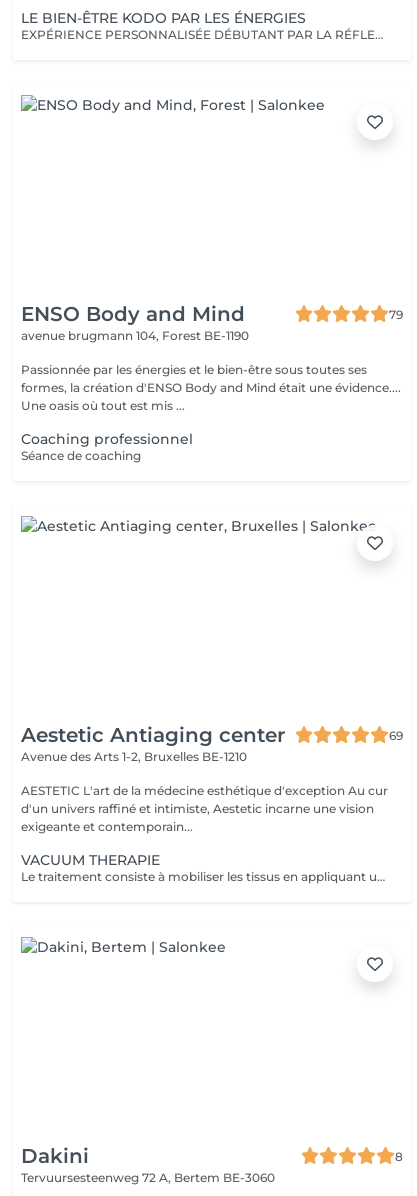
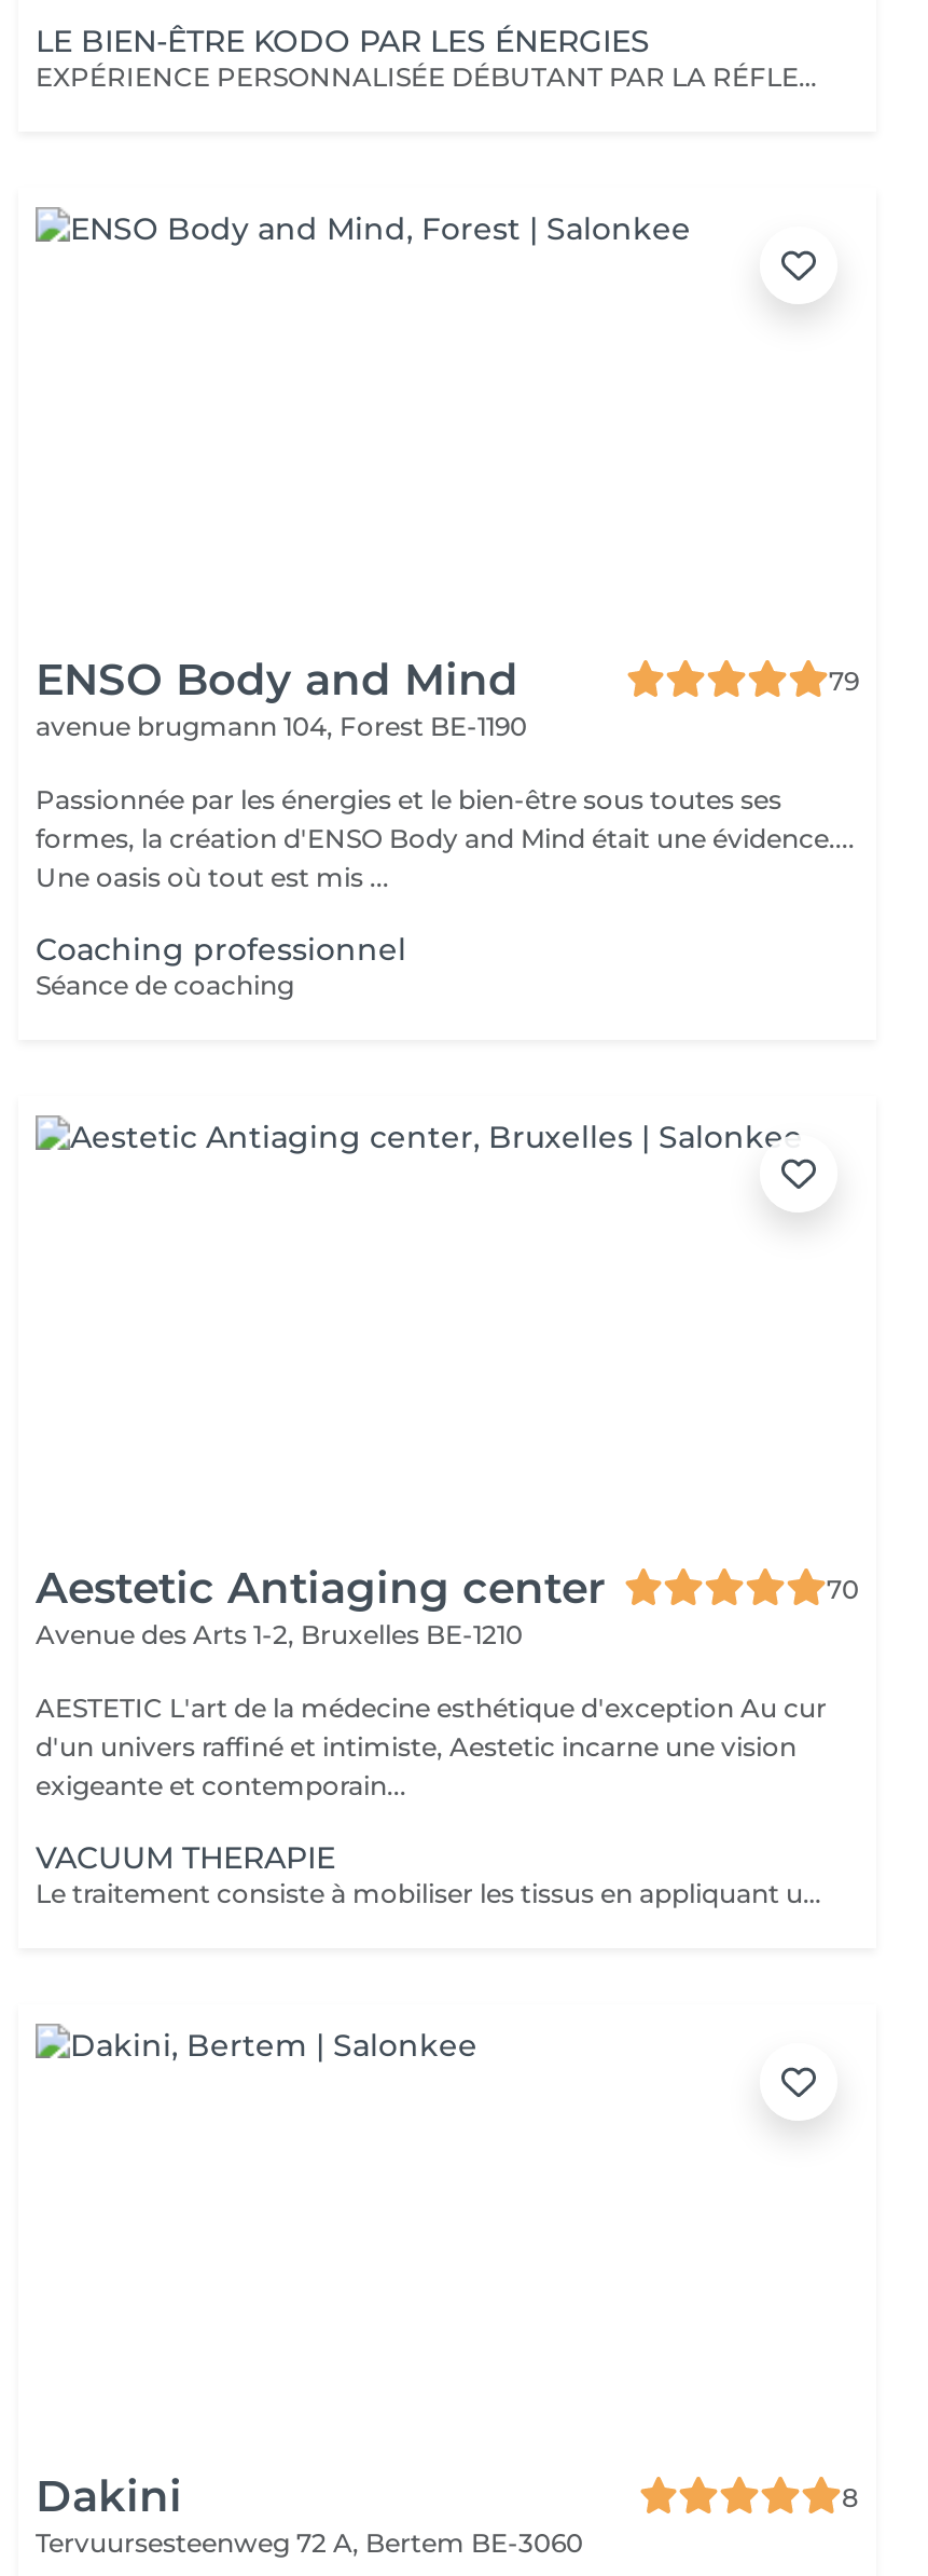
[389,728,403,743] 69 -> [827,1573,859,1605] 70

